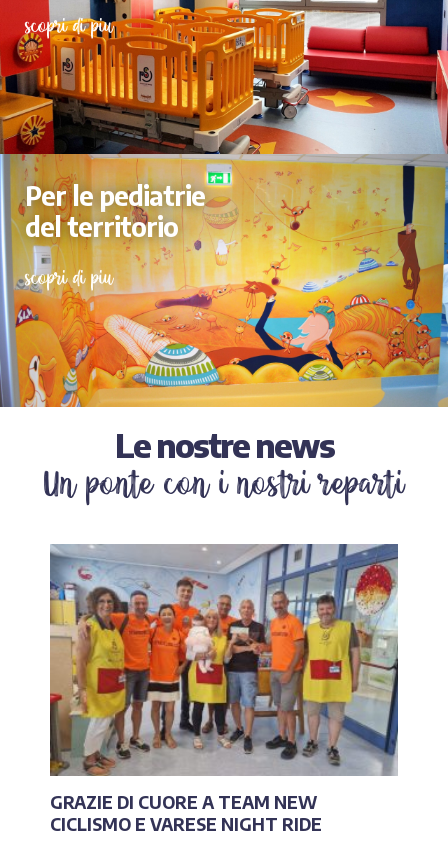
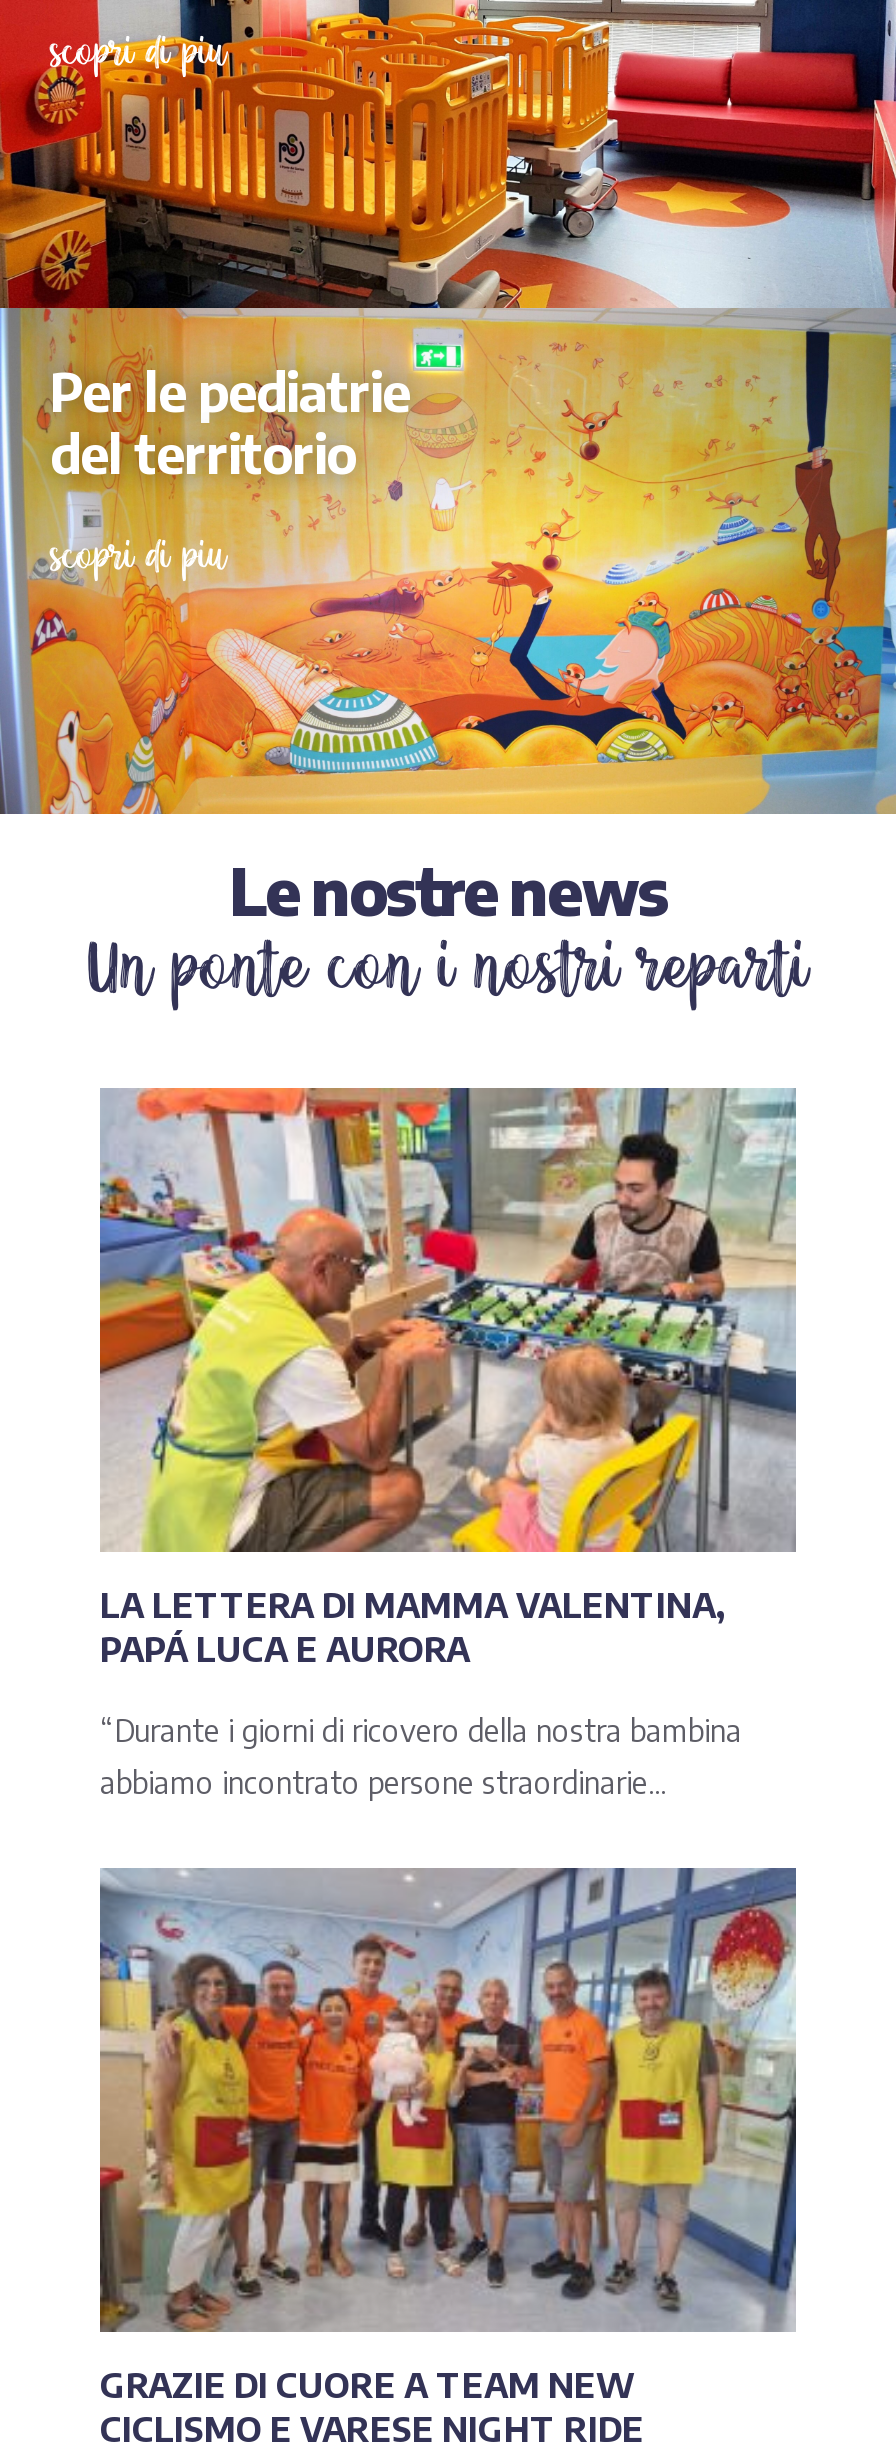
none -> [98,1086,796,1800] [image] | LA LETTERA DI MAMMA VALENTINA, | PAPÁ LUCA E AURORA | “Durante i giorni di ricovero della nostra bambina | abbiamo incontrato persone straordinarie...

